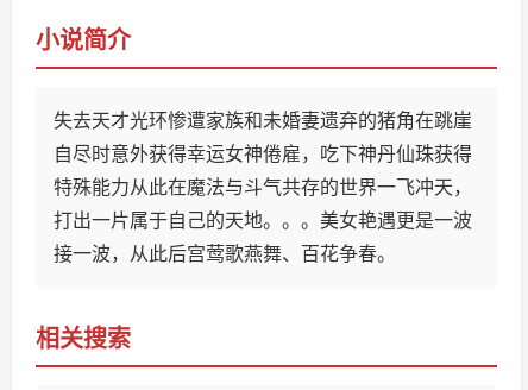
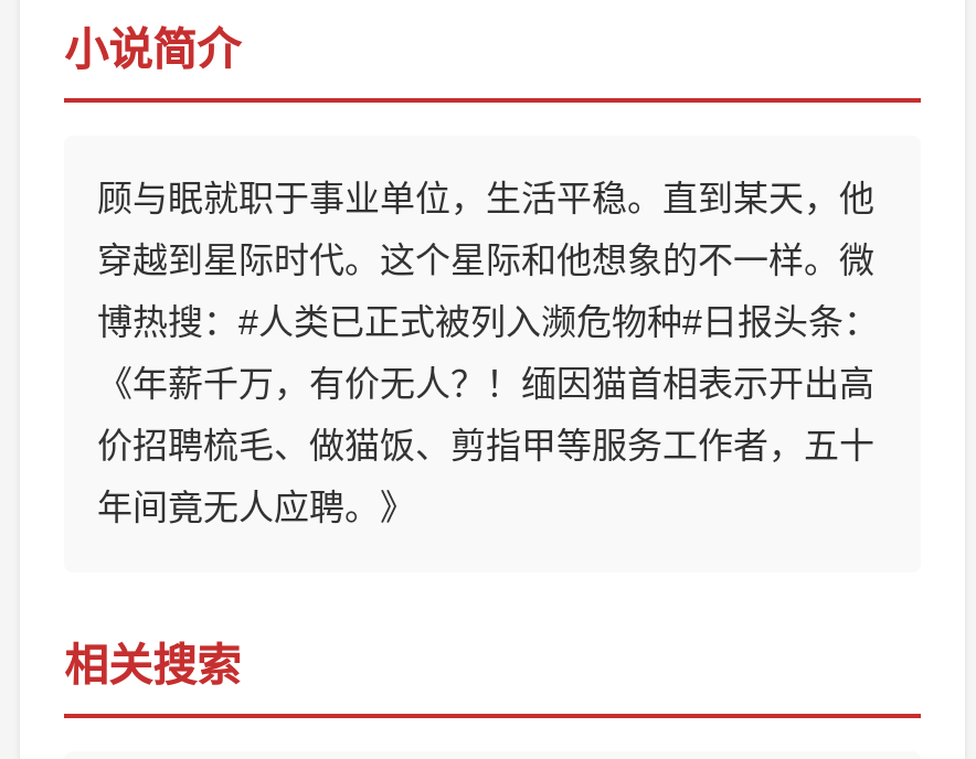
[54,111,472,264] 失去天才光环惨遭家族和未婚妻遗弃的猪角在跳崖 | 自尽时意外获得幸运女神倦雇，吃下神丹仙珠获得 | 特殊能力从此在魔法与斗气共存的世界一飞冲天， | 打出一片属于自己的天地。。。美女艳遇更是一波 | 接一波，从此后宫莺歌燕舞、百花争春。 -> [97,180,879,526] 顾与眠就职于事业单位，生活平稳。直到某天，他 | 穿越到星际时代。这个星际和他想象的不一样。微 | 博热搜：#人类已正式被列入濒危物种#日报头条： | 《年薪千万，有价无人？！缅因猫首相表示开出高 | 价招聘梳毛、做猫饭、剪指甲等服务工作者，五十 | 年间竟无人应聘。》

